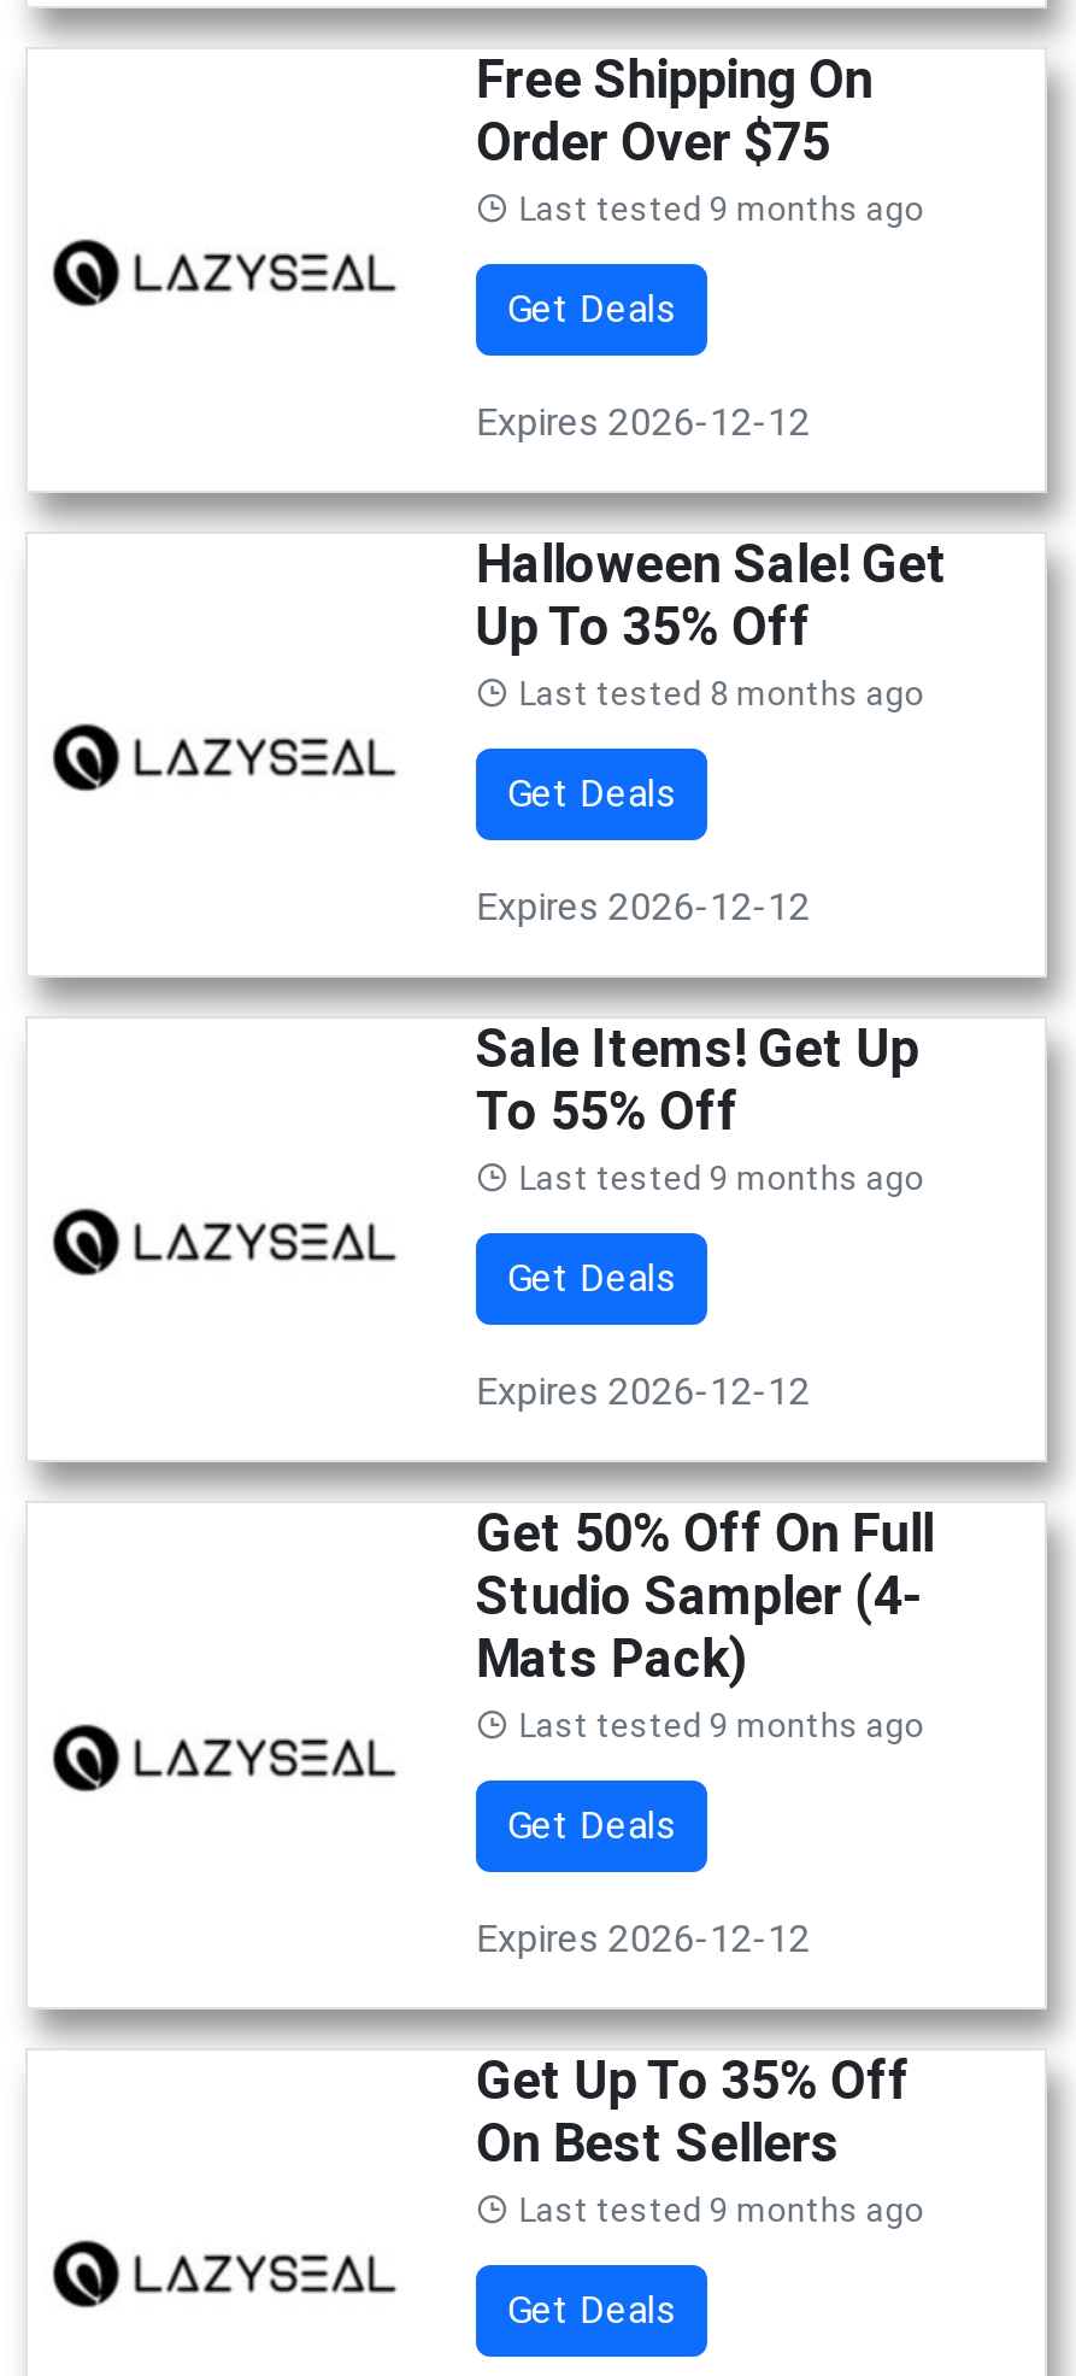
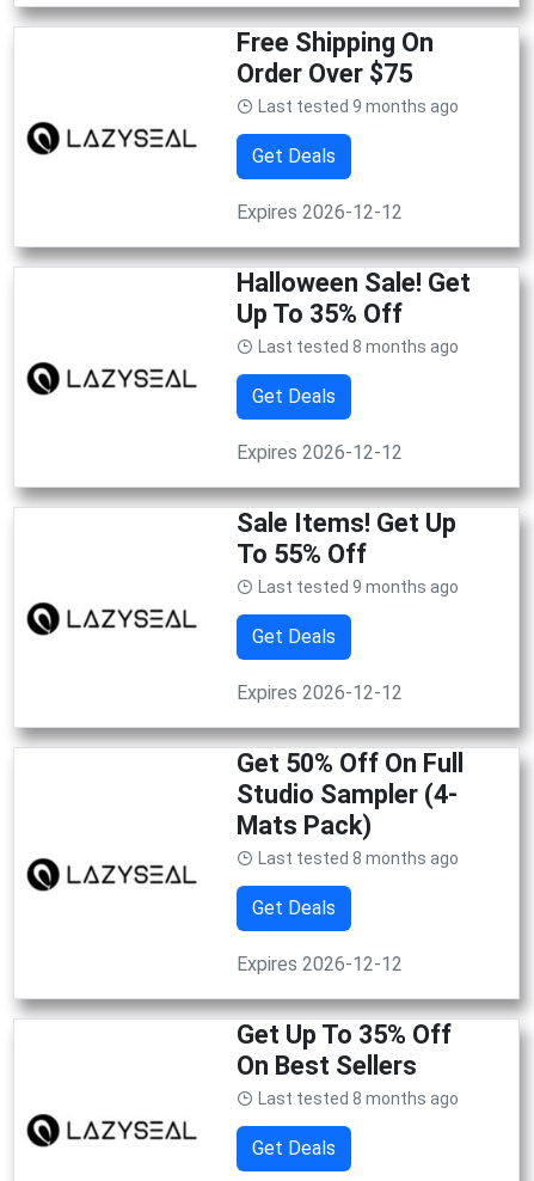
[519,1705,924,1743] Last tested 9 months ago -> [258,848,458,867] Last tested 8 months ago
[519,2189,924,2228] Last tested 9 months ago -> [258,1088,458,1108] Last tested 8 months ago

